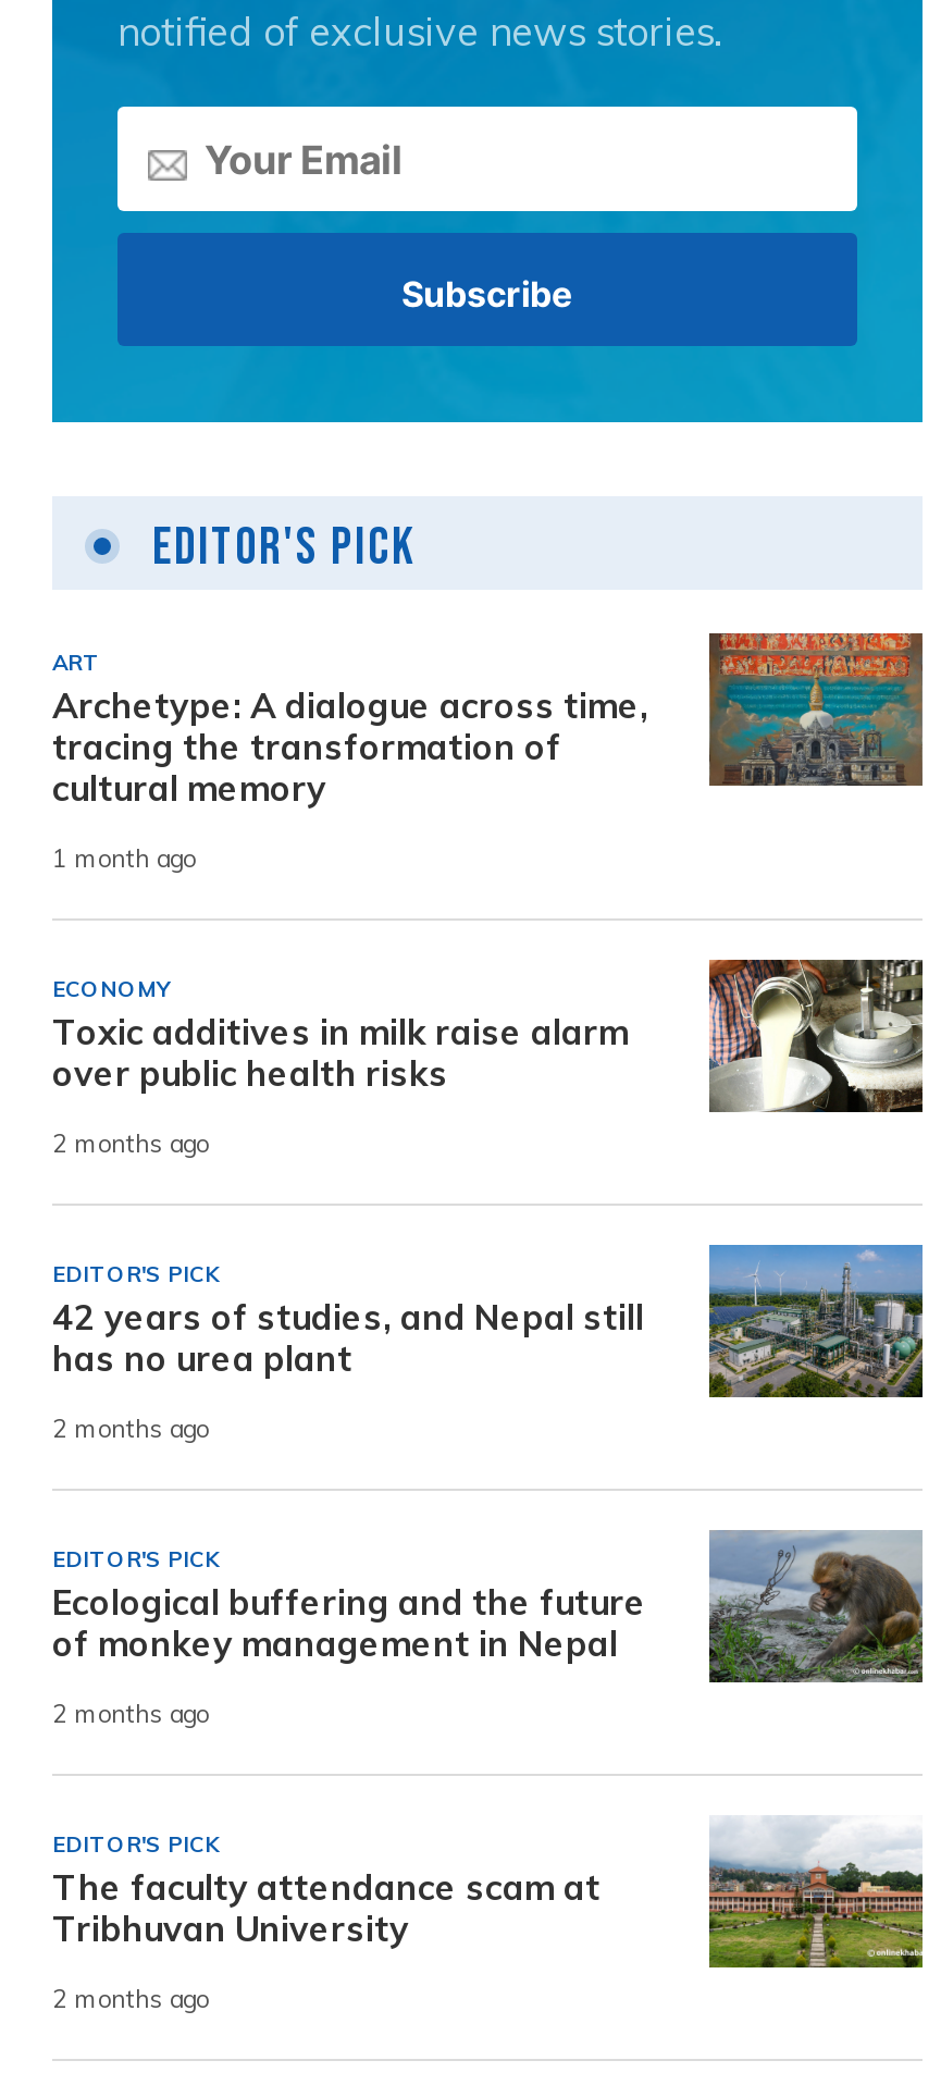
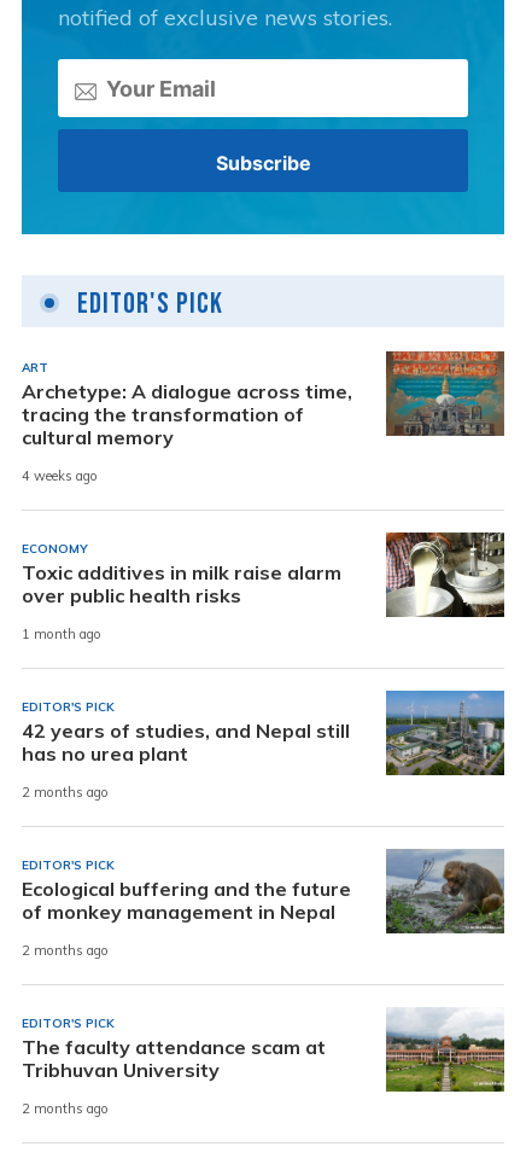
[52,844,196,874] 1 month ago -> [22,468,98,485] 4 weeks ago
[52,1129,209,1160] 2 months ago -> [22,626,101,643] 1 month ago

